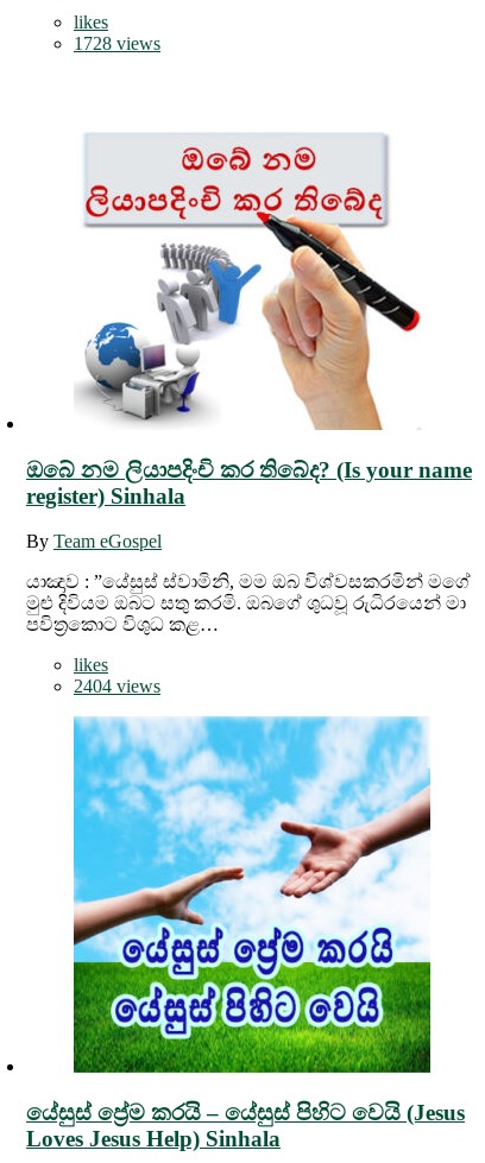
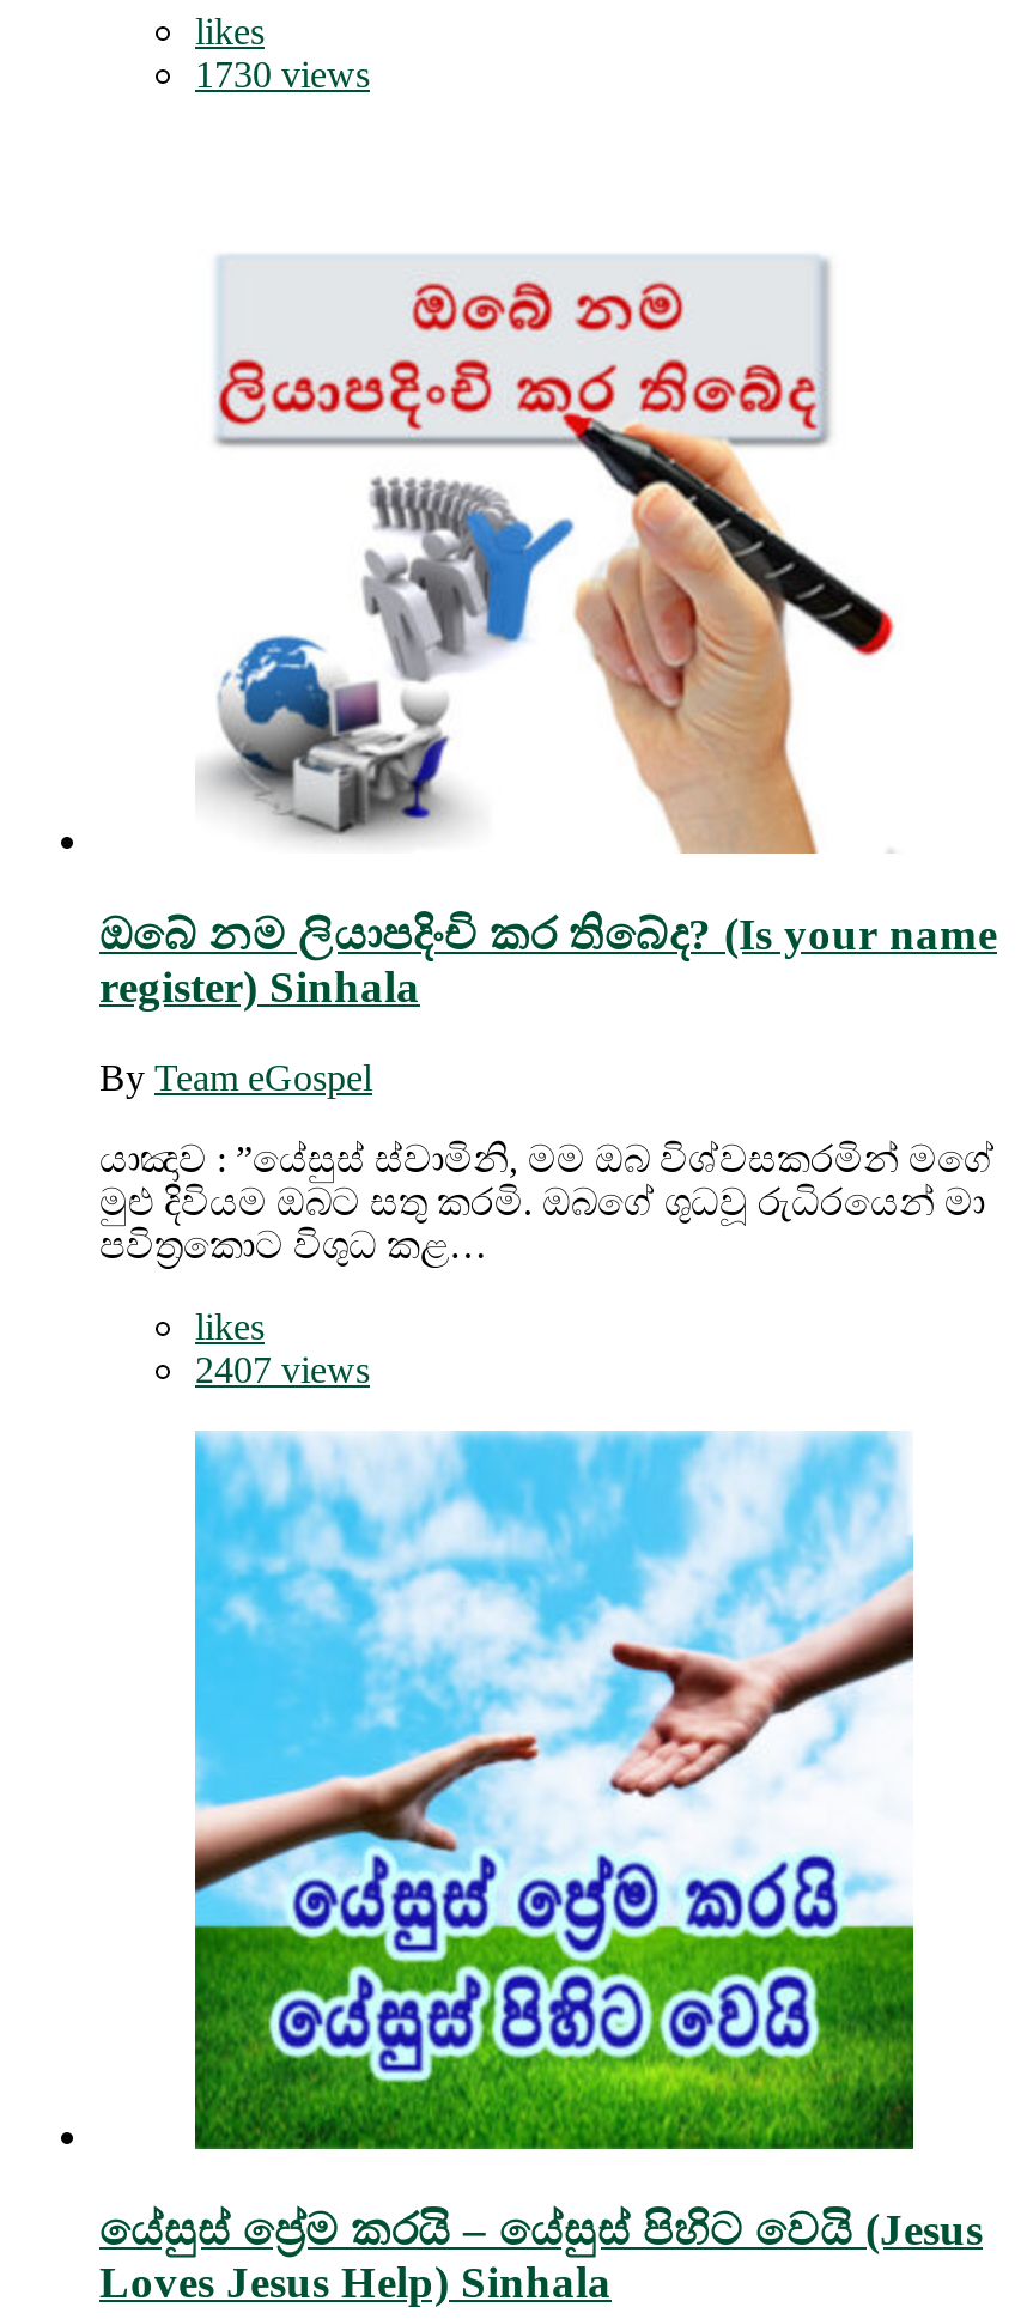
[74,33,160,53] 1728 views -> [195,54,370,94] 1730 views
[74,676,160,697] 2404 views -> [195,1350,370,1391] 2407 views

